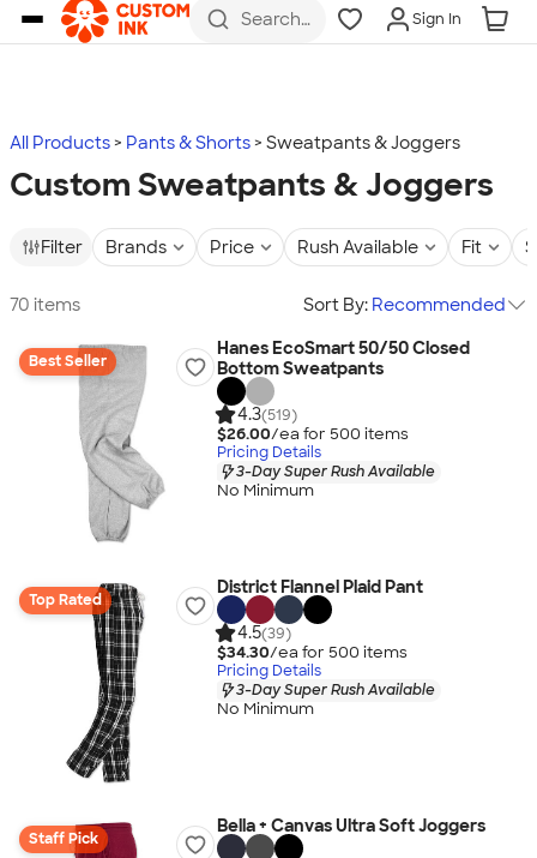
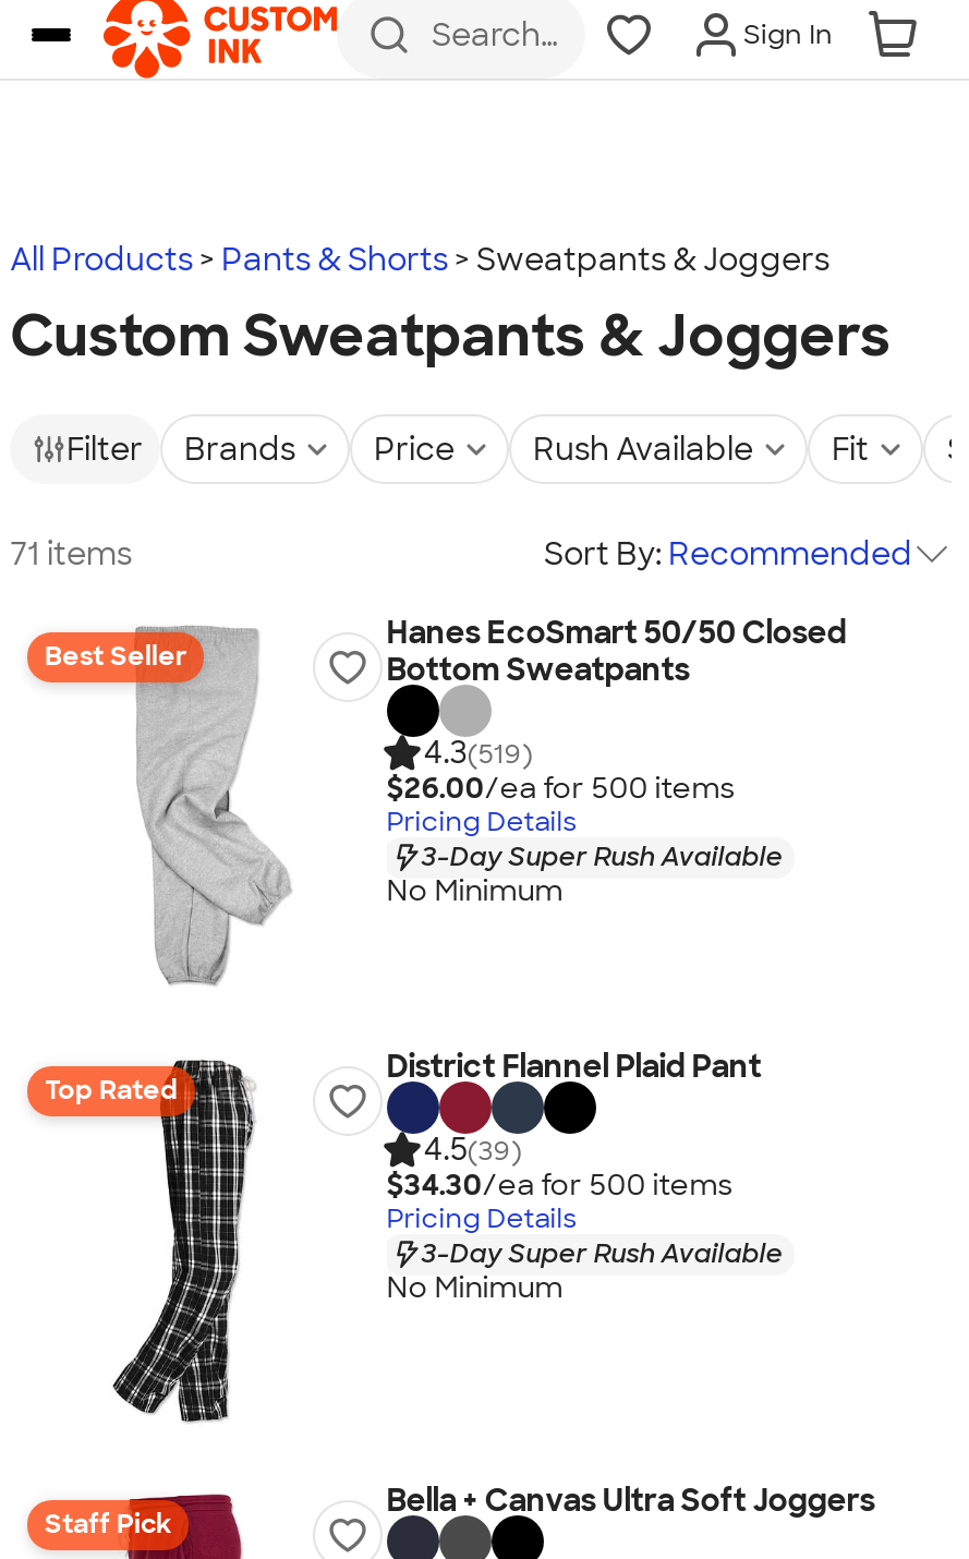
[10,293,80,315] 70 items -> [10,533,132,572] 71 items

